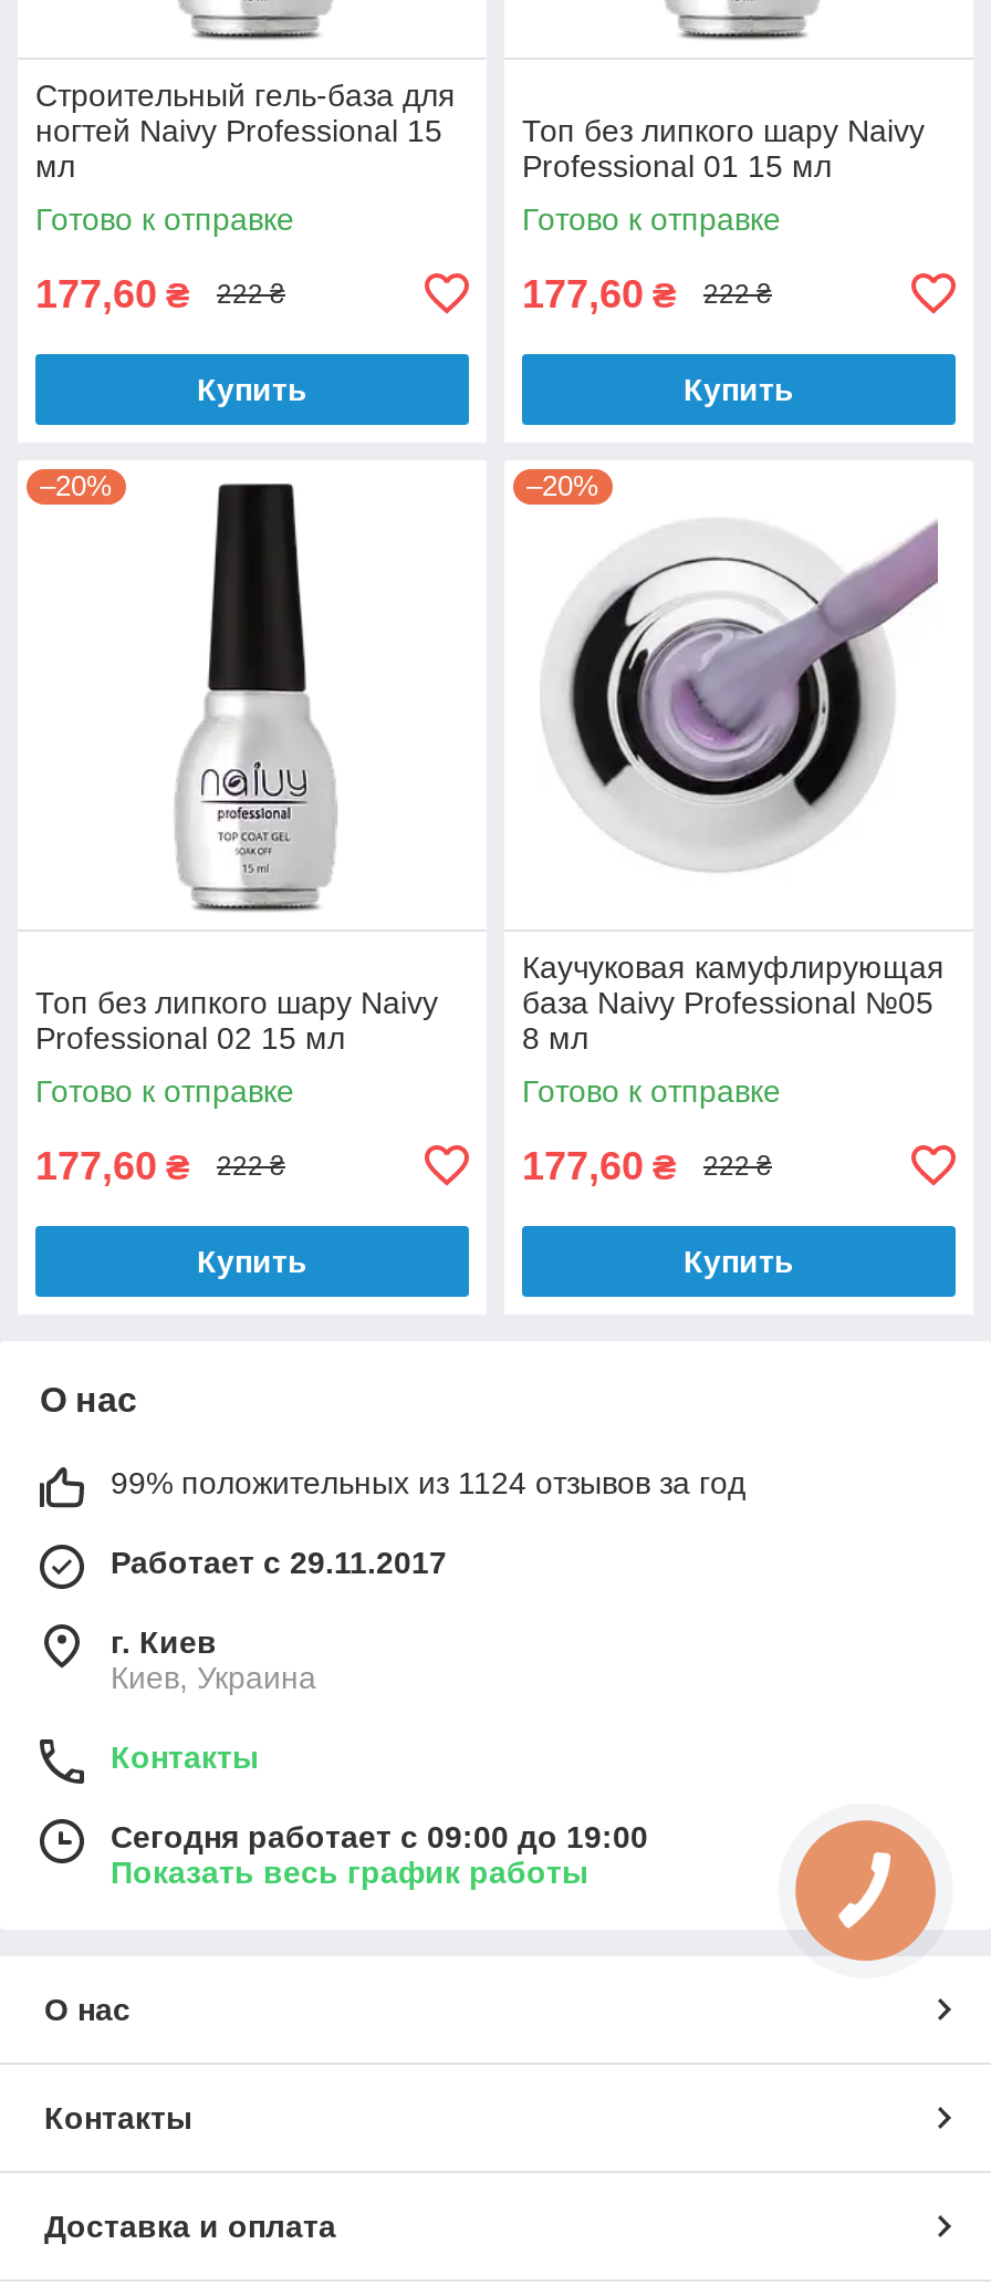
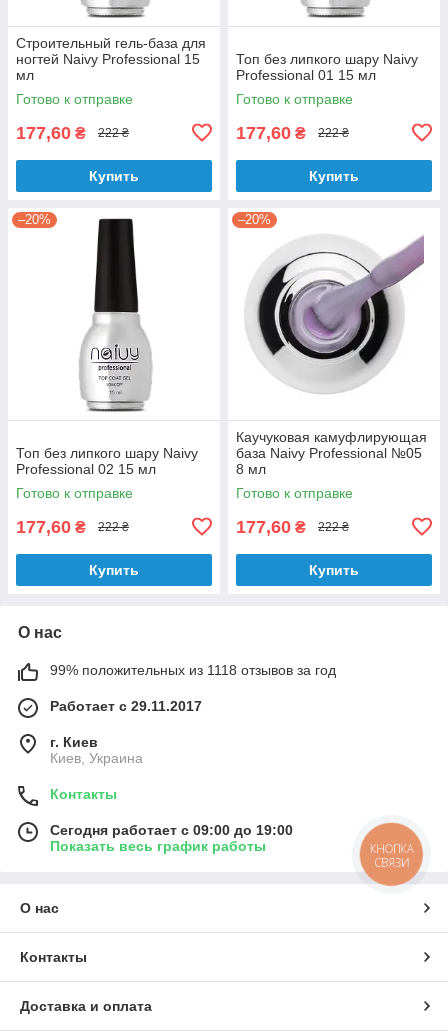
[111,1465,745,1500] 99% положительных из 1124 отзывов за год -> [50,662,336,678] 99% положительных из 1118 отзывов за год
none -> [370,841,413,870] КНОПКА | СВЯЗИ

